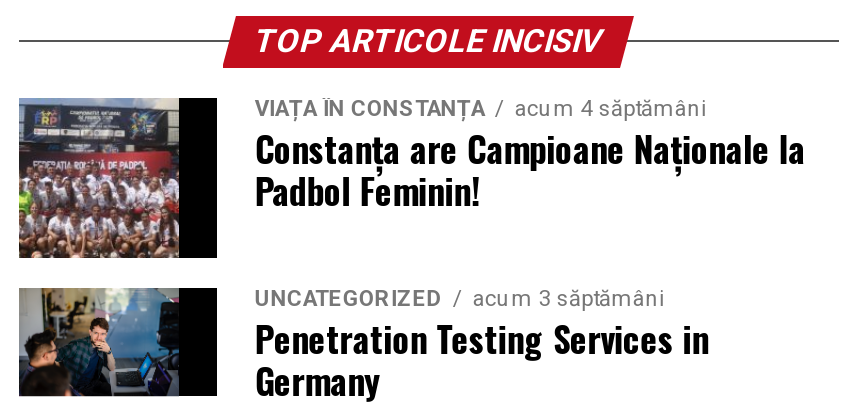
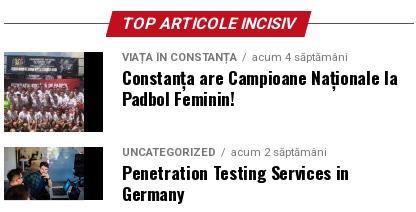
[473,286,665,312] acum 3 săptămâni -> [231,146,327,159] acum 2 săptămâni

